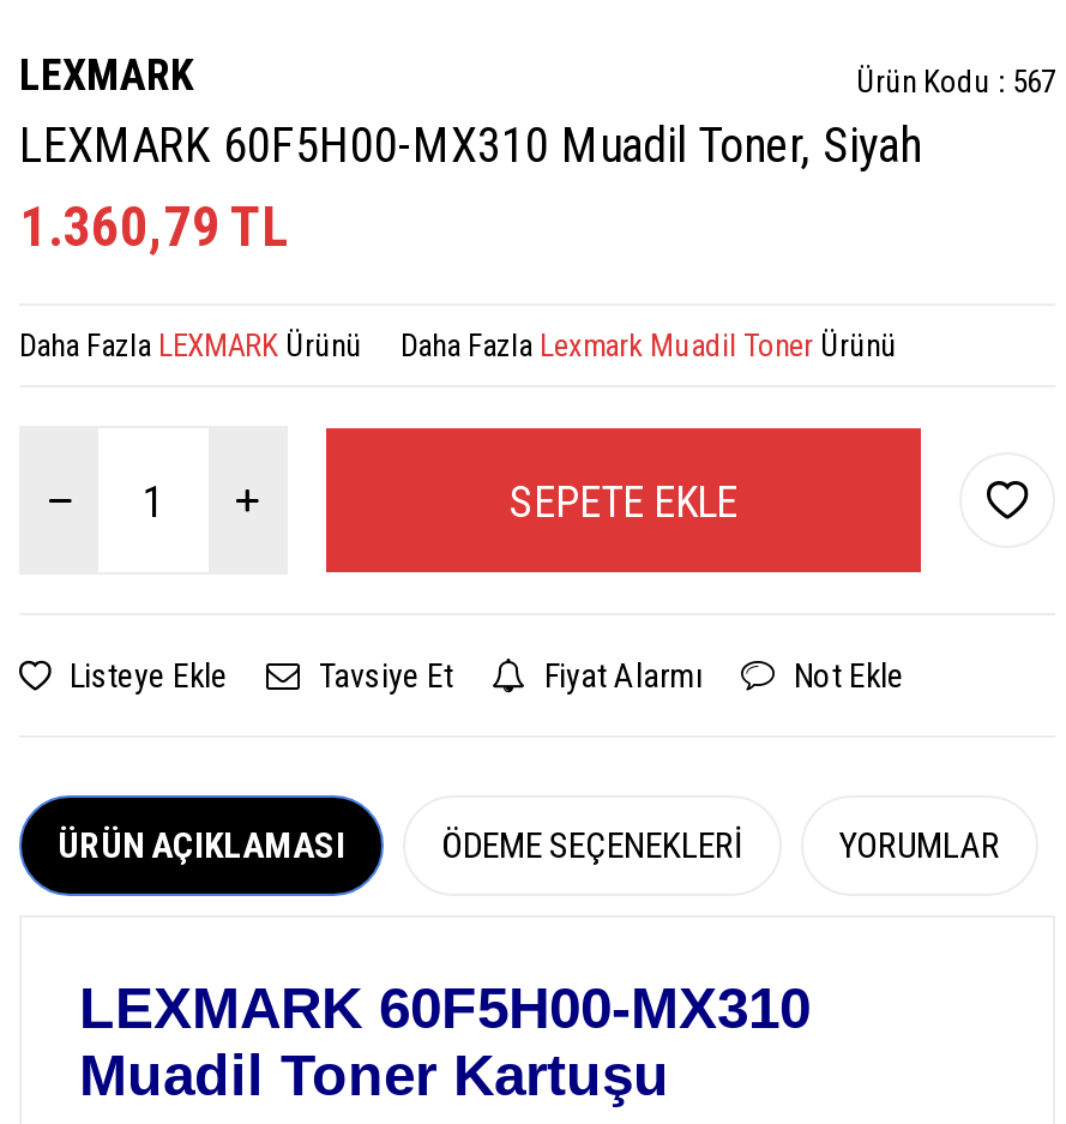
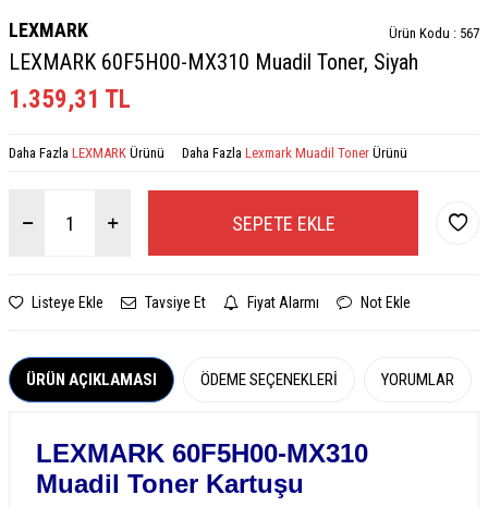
[19,196,288,260] 1.360,79 TL -> [9,85,131,114] 1.359,31 TL

